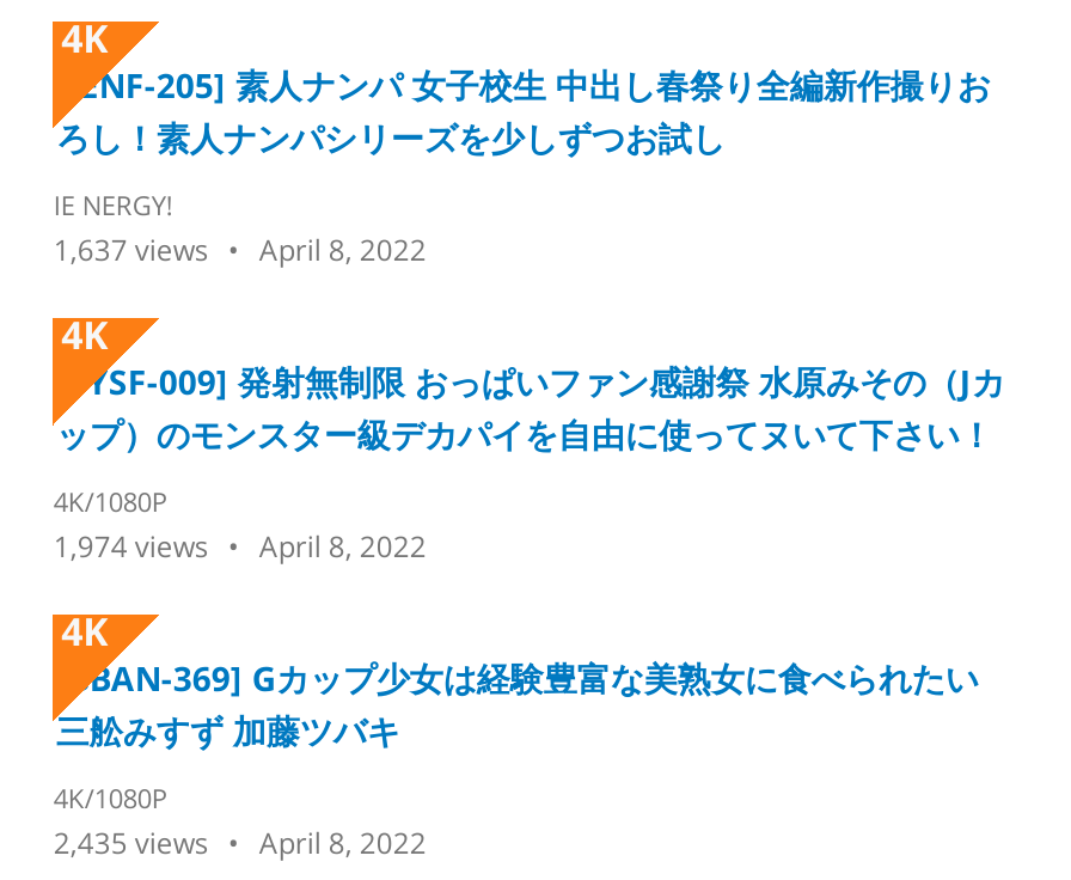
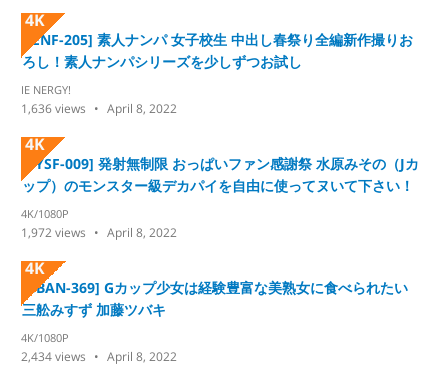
[54,230,426,270] 1,637 views April 8, 2022 -> [21,100,177,117] 1,636 views April 8, 2022
[54,526,426,567] 1,974 views April 8, 2022 -> [21,224,177,241] 1,972 views April 8, 2022
[54,823,426,863] 2,435 views April 8, 2022 -> [21,348,177,365] 2,434 views April 8, 2022

